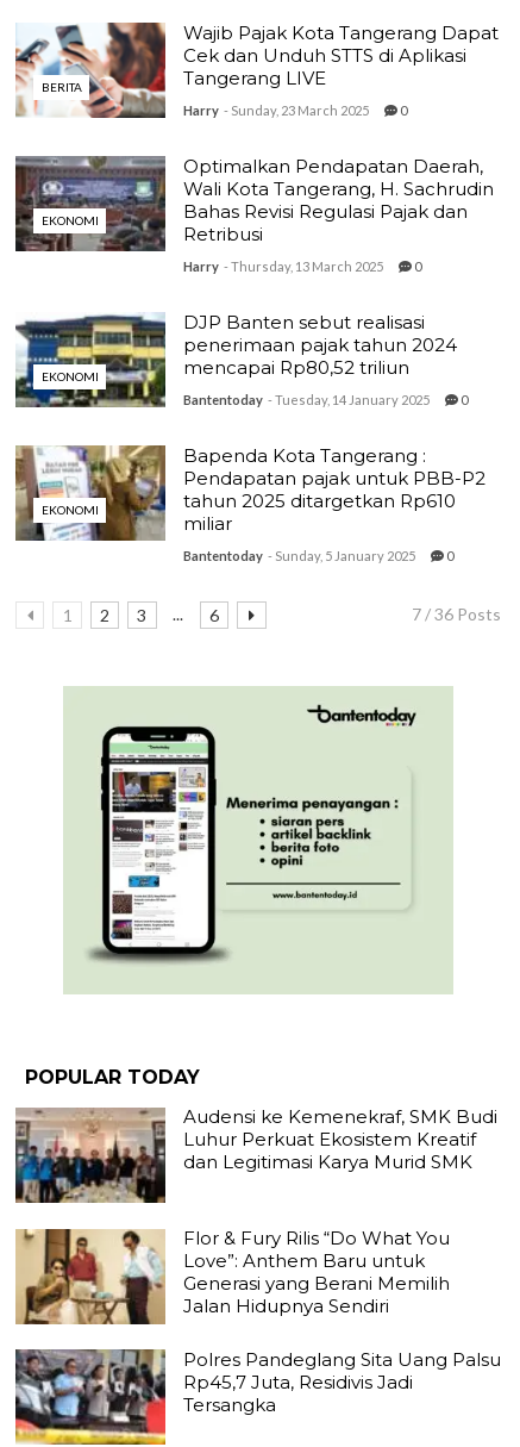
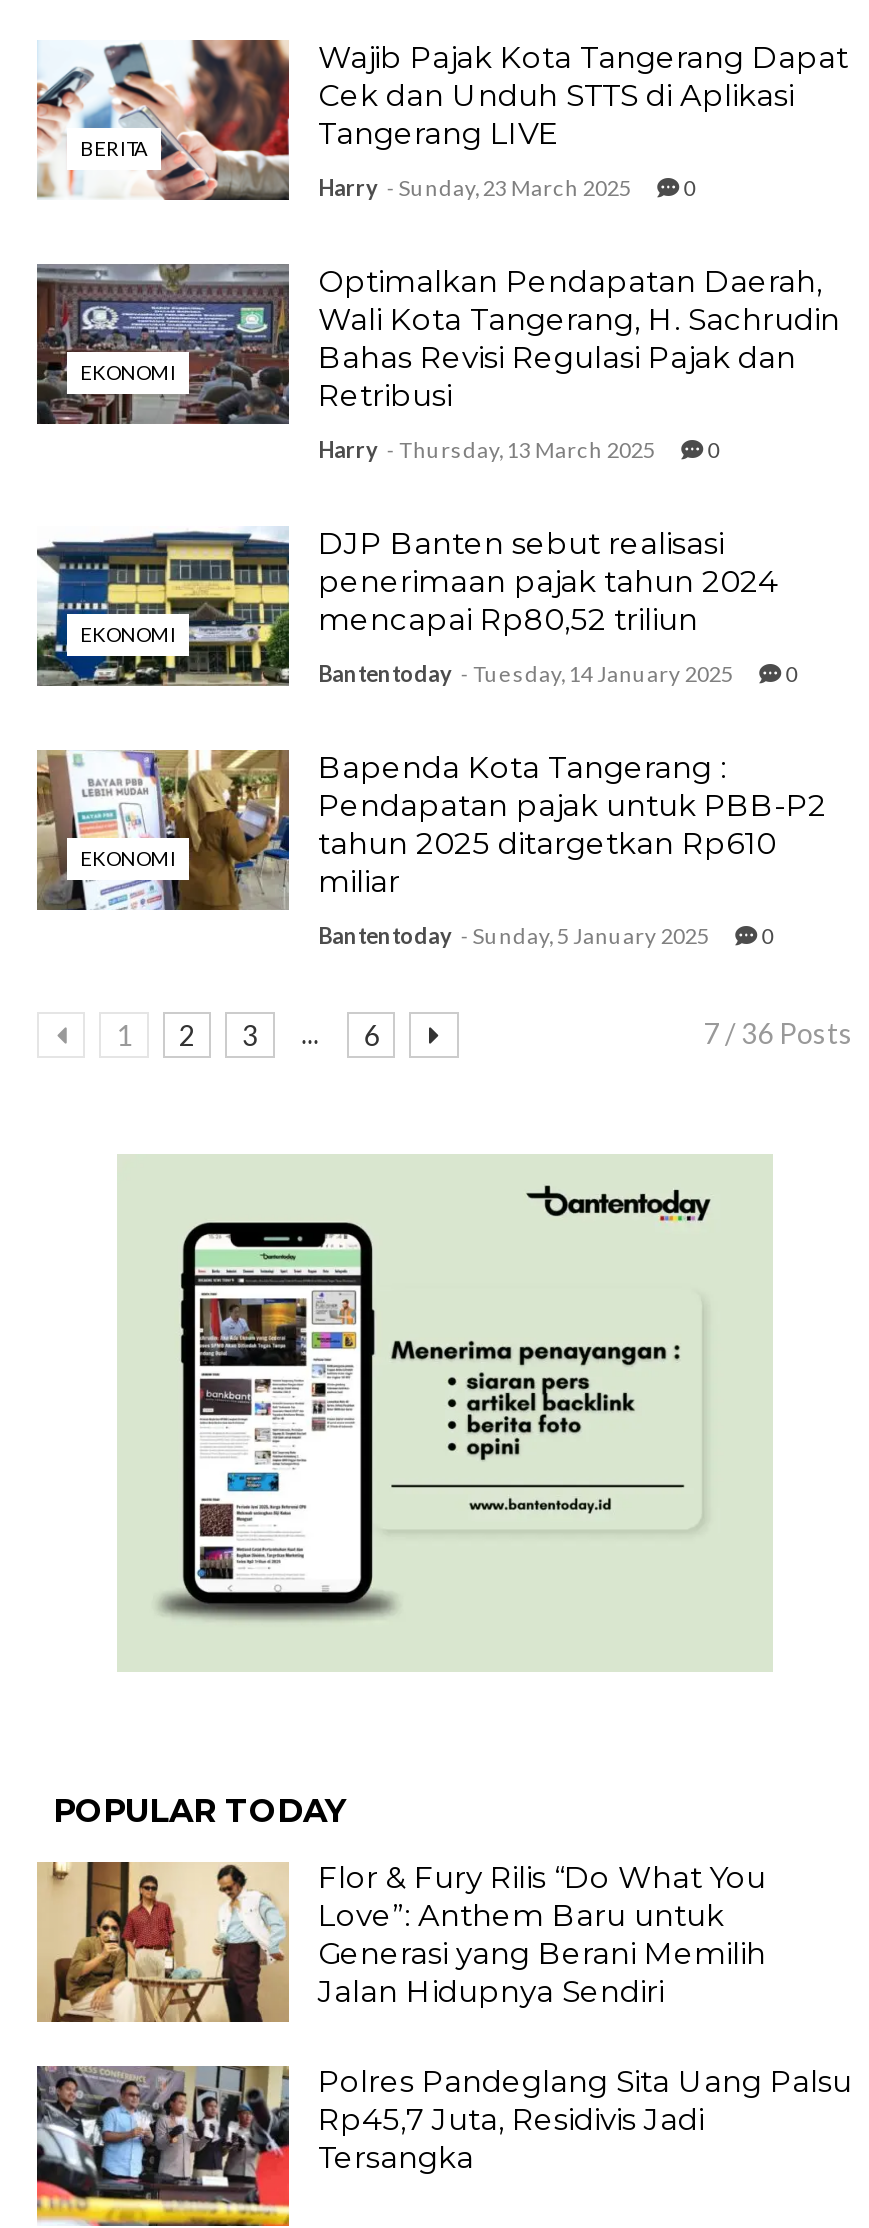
[14,1105,497,1204] [image] | Audensi ke Kemenekraf, SMK Budi | Luhur Perkuat Ekosistem Kreatif | dan Legitimasi Karya Murid SMK -> none

